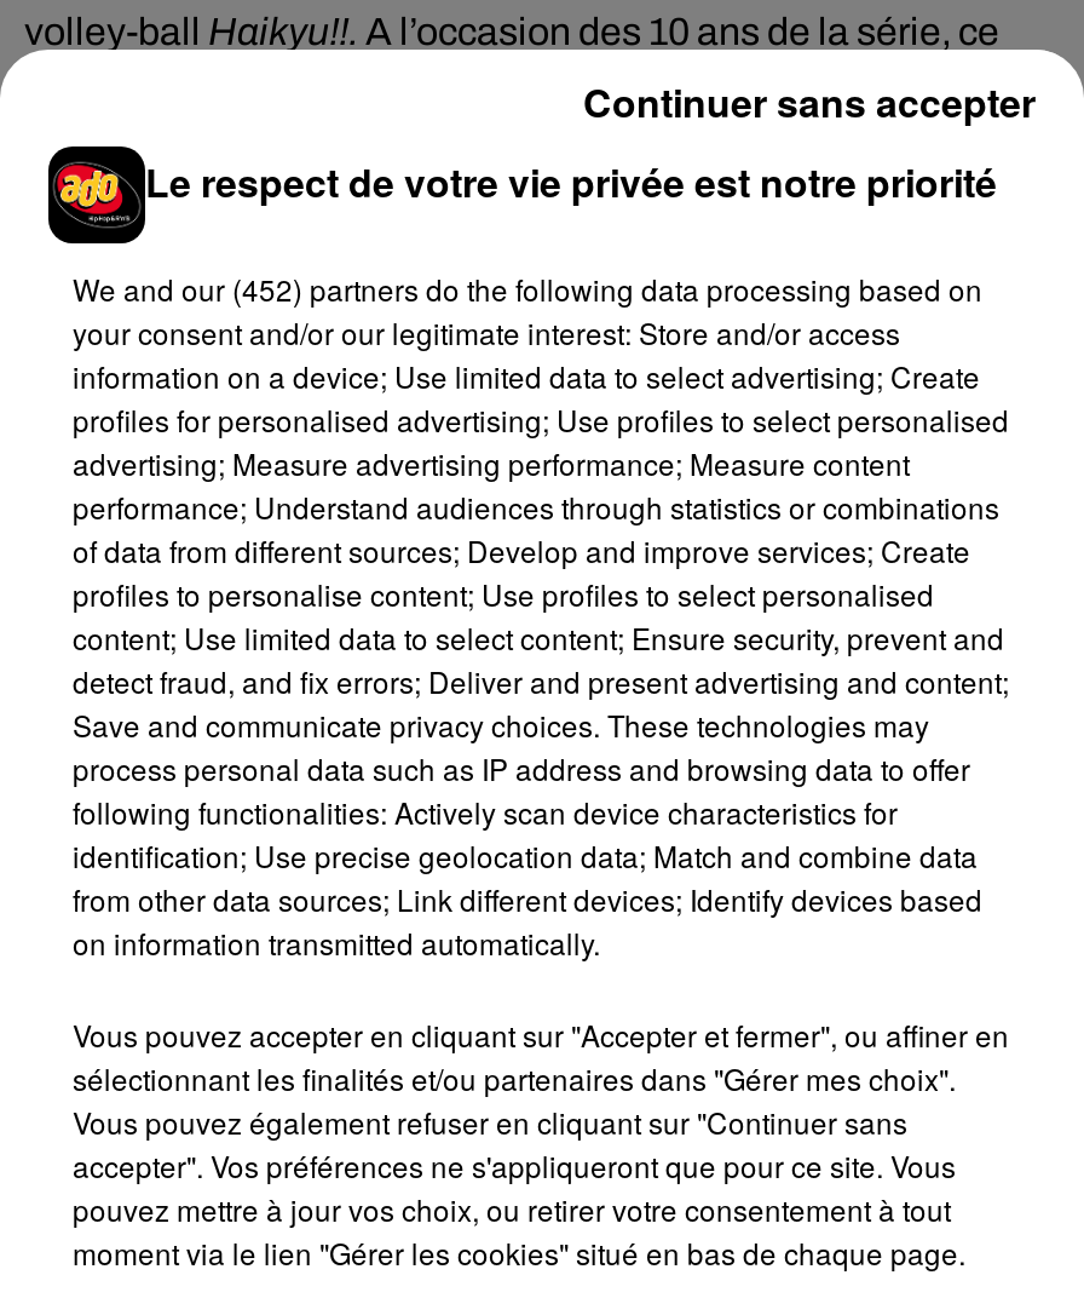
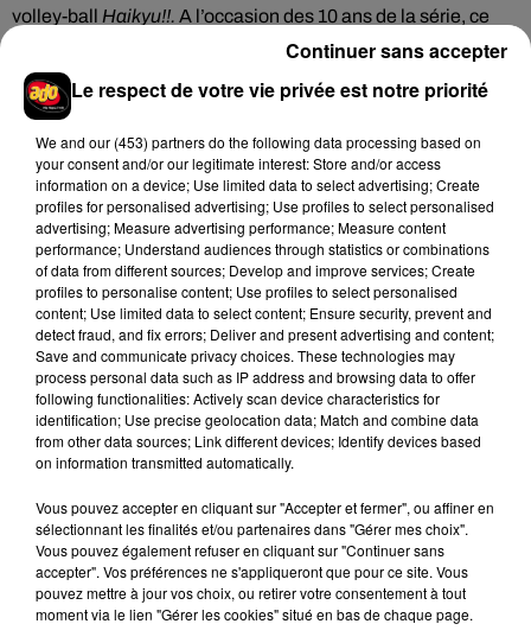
[73,266,982,308] We and our (452) partners do the following data processing based on -> [36,131,481,151] We and our (453) partners do the following data processing based on

